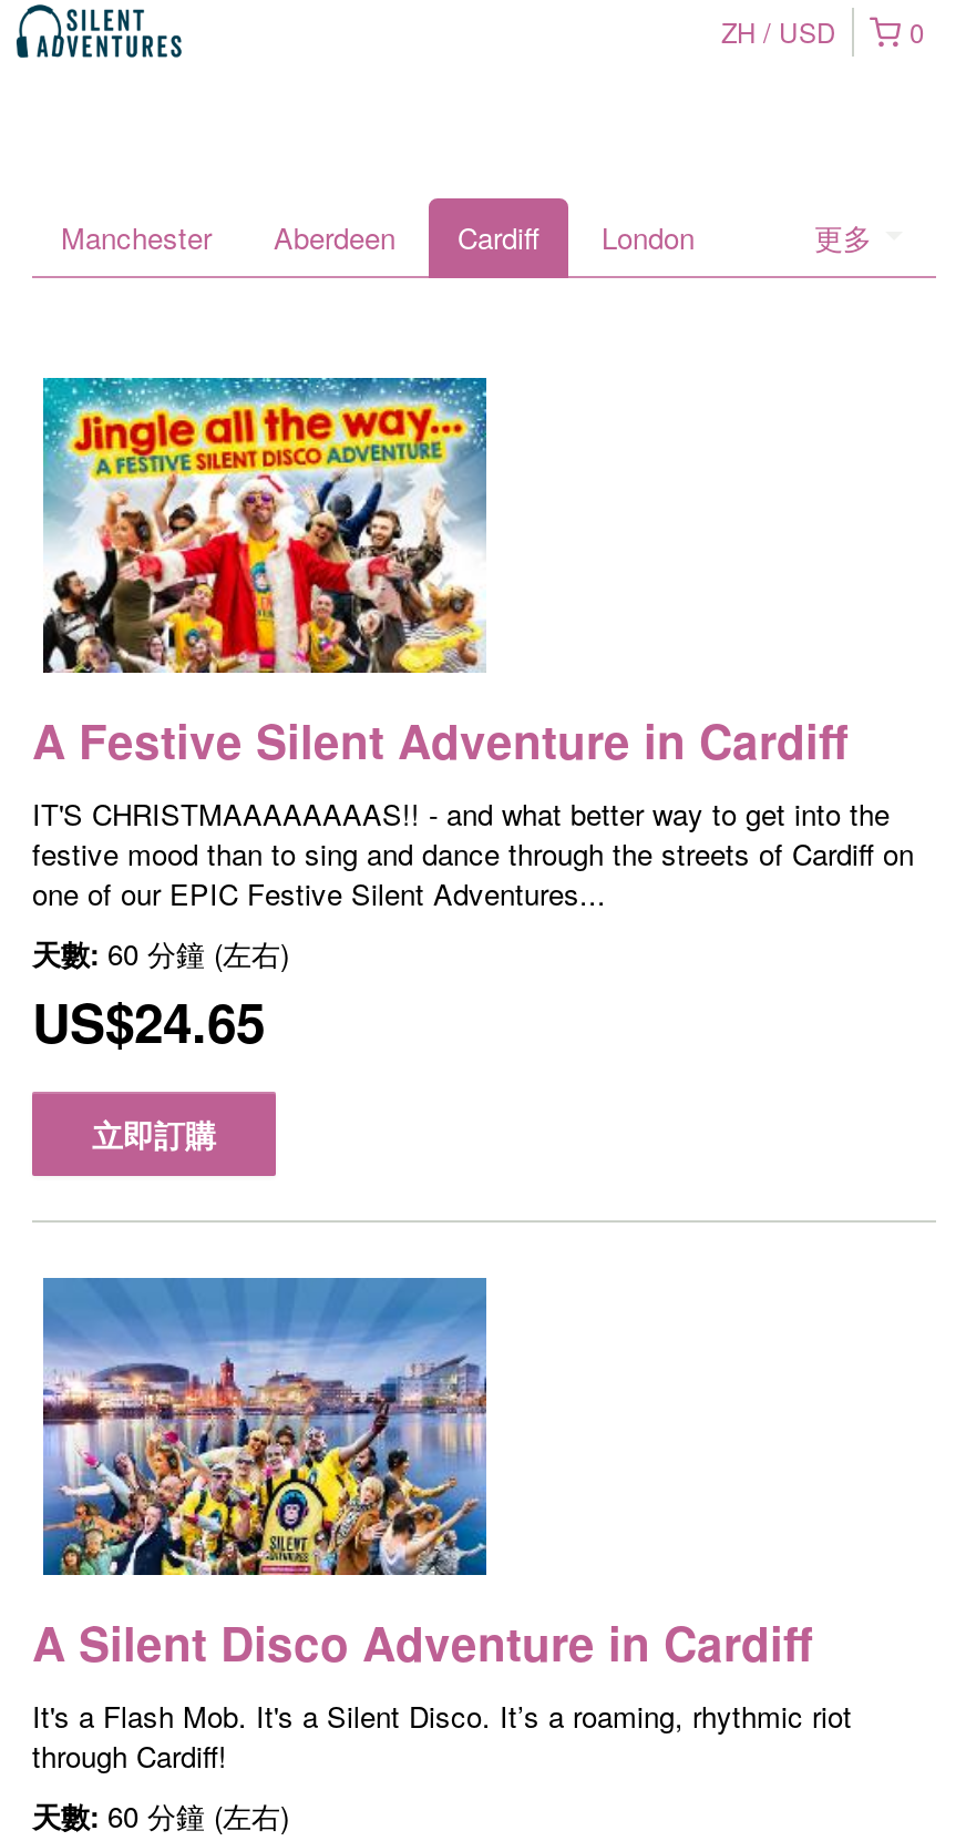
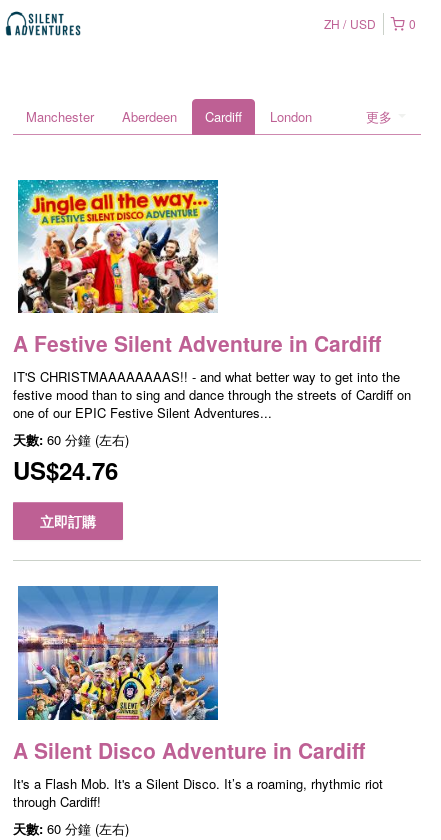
[32,984,265,1059] US$24.65 -> [13,453,118,487] US$24.76

